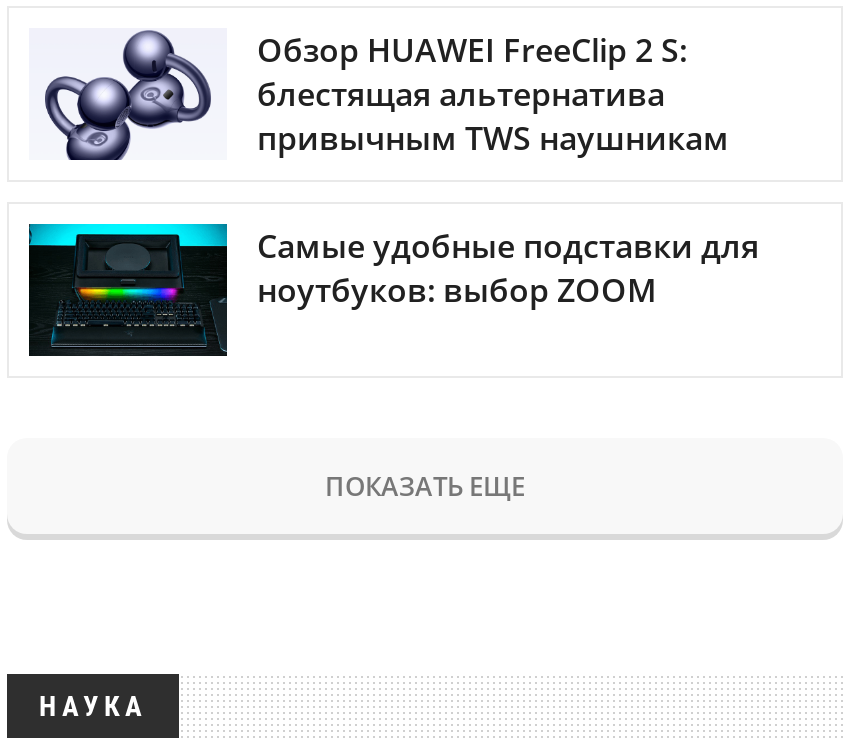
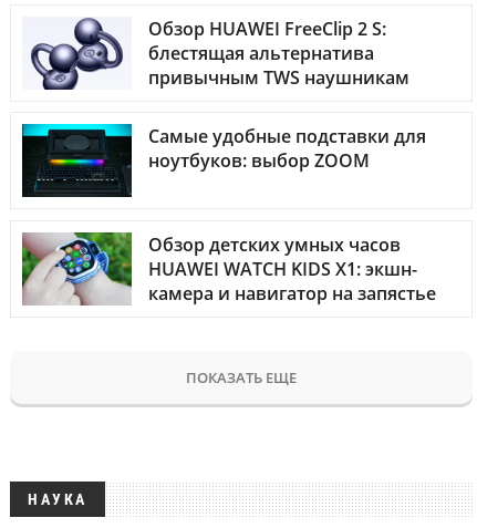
none -> [21,231,436,307] [image] | Обзор детских умных часов | HUAWEI WATCH KIDS X1: экшн- | камера и навигатор на запястье

